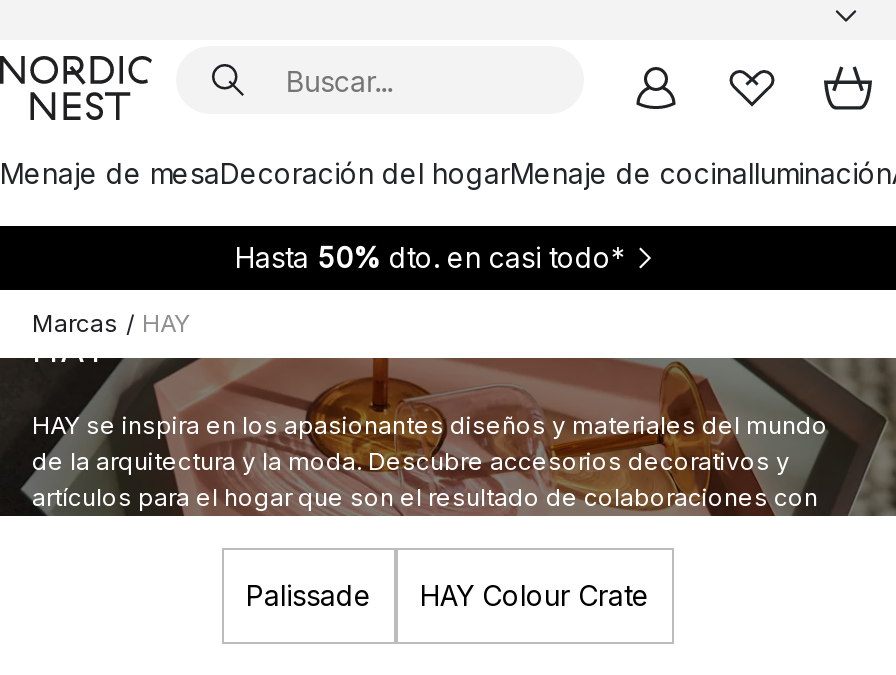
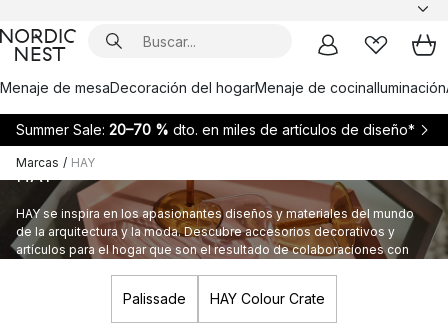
[235,240,625,274] Hasta 50% dto. en casi todo* -> [15,121,414,138] Summer Sale: 20–70 % dto. en miles de artículos de diseño*

